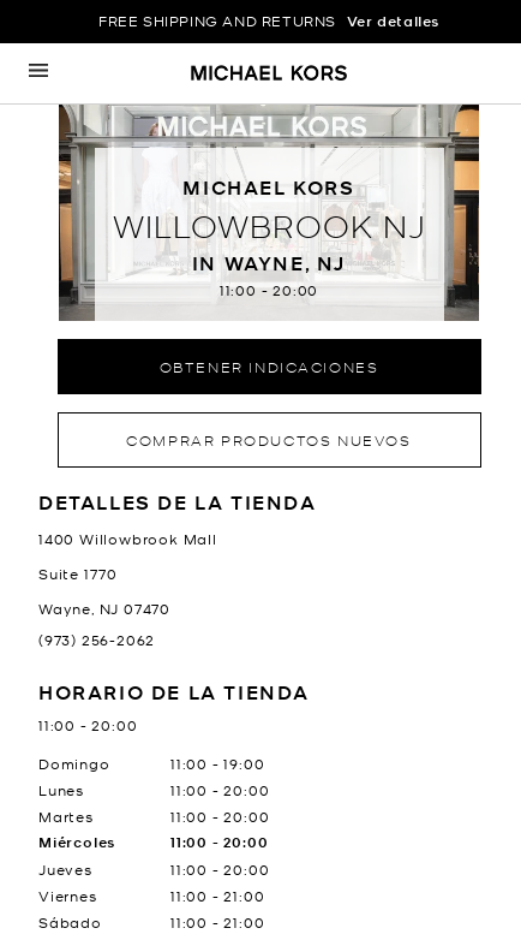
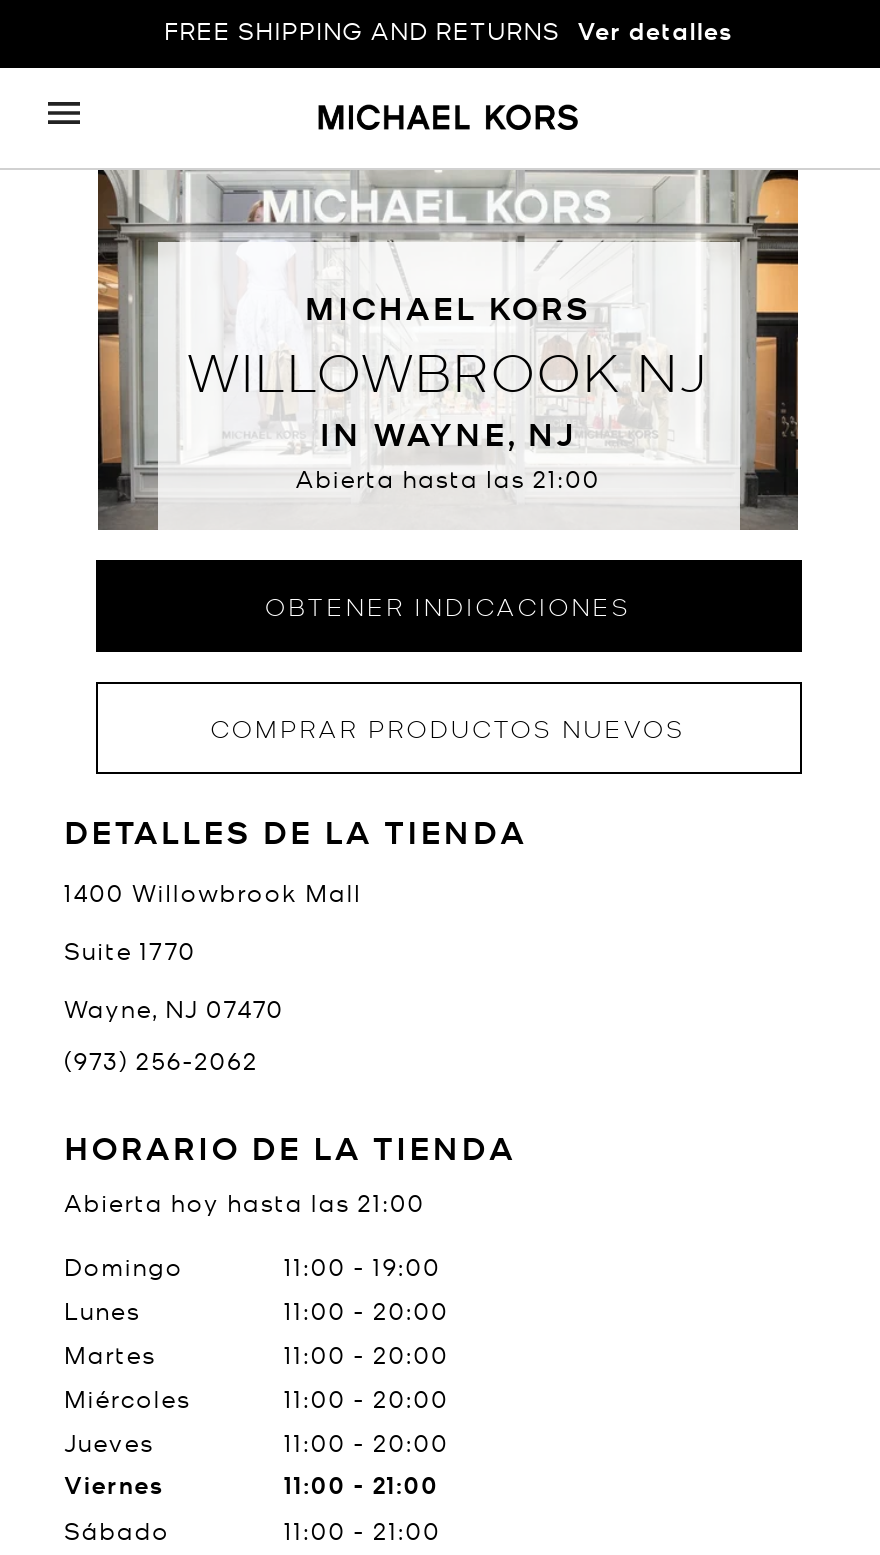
[219,280,318,299] 11:00 - 20:00 -> [296,462,600,494] Abierta hasta las 21:00
[38,715,137,734] 11:00 - 20:00 -> [64,1186,425,1218] Abierta hoy hasta las 21:00

